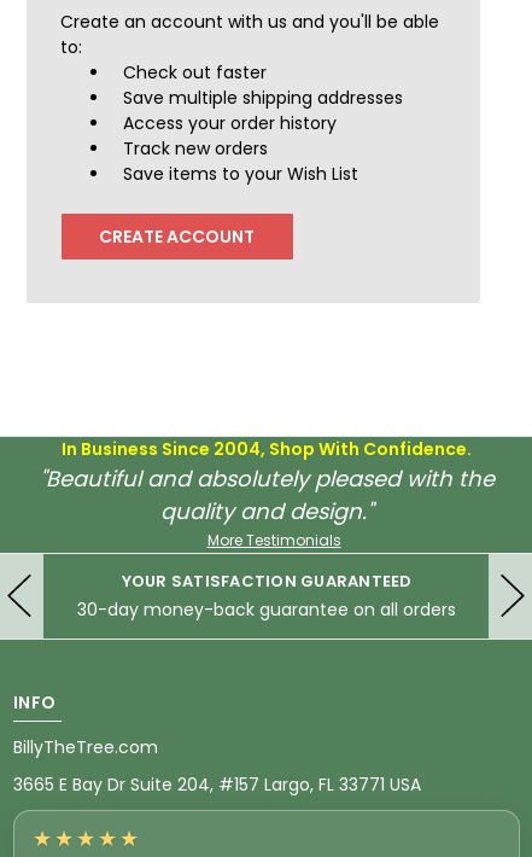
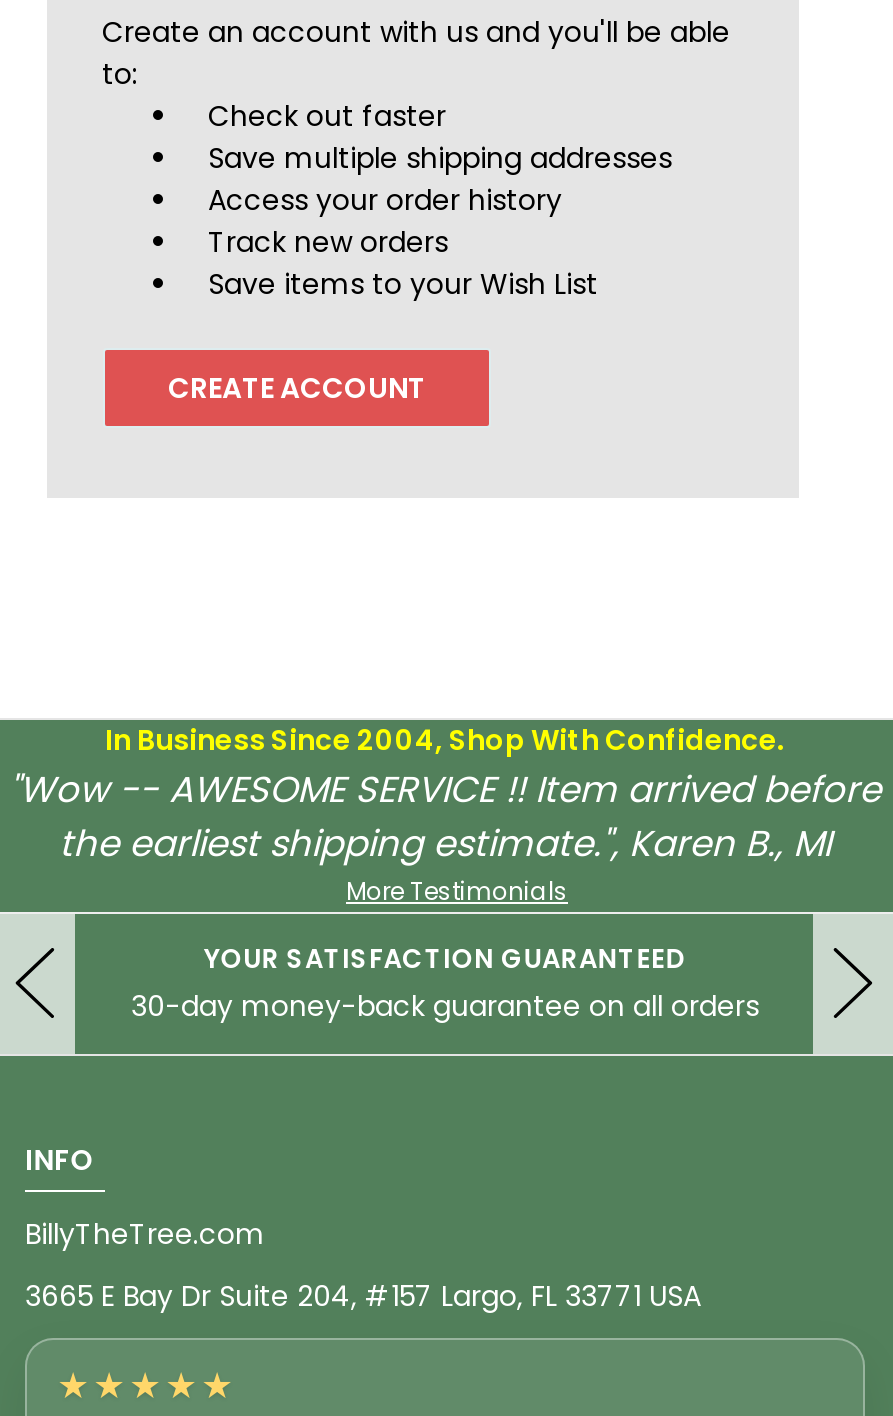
[39,463,494,526] "Beautiful and absolutely pleased with the | quality and design." -> [9,764,881,868] "Wow -- AWESOME SERVICE !! Item arrived before | the earliest shipping estimate.", Karen B., MI

